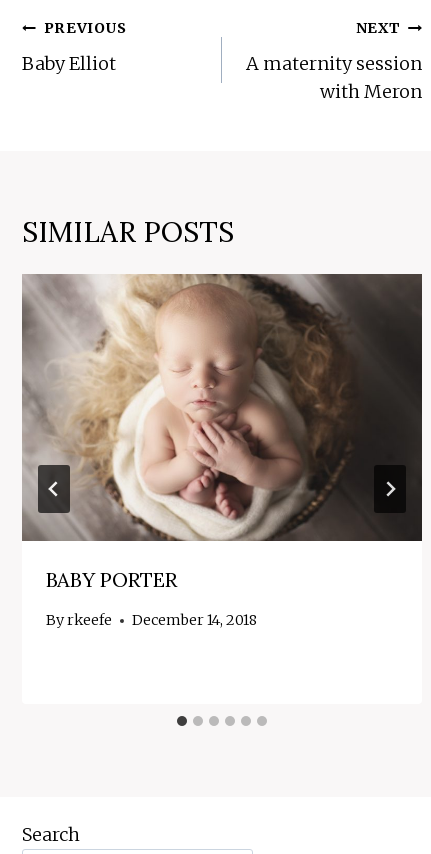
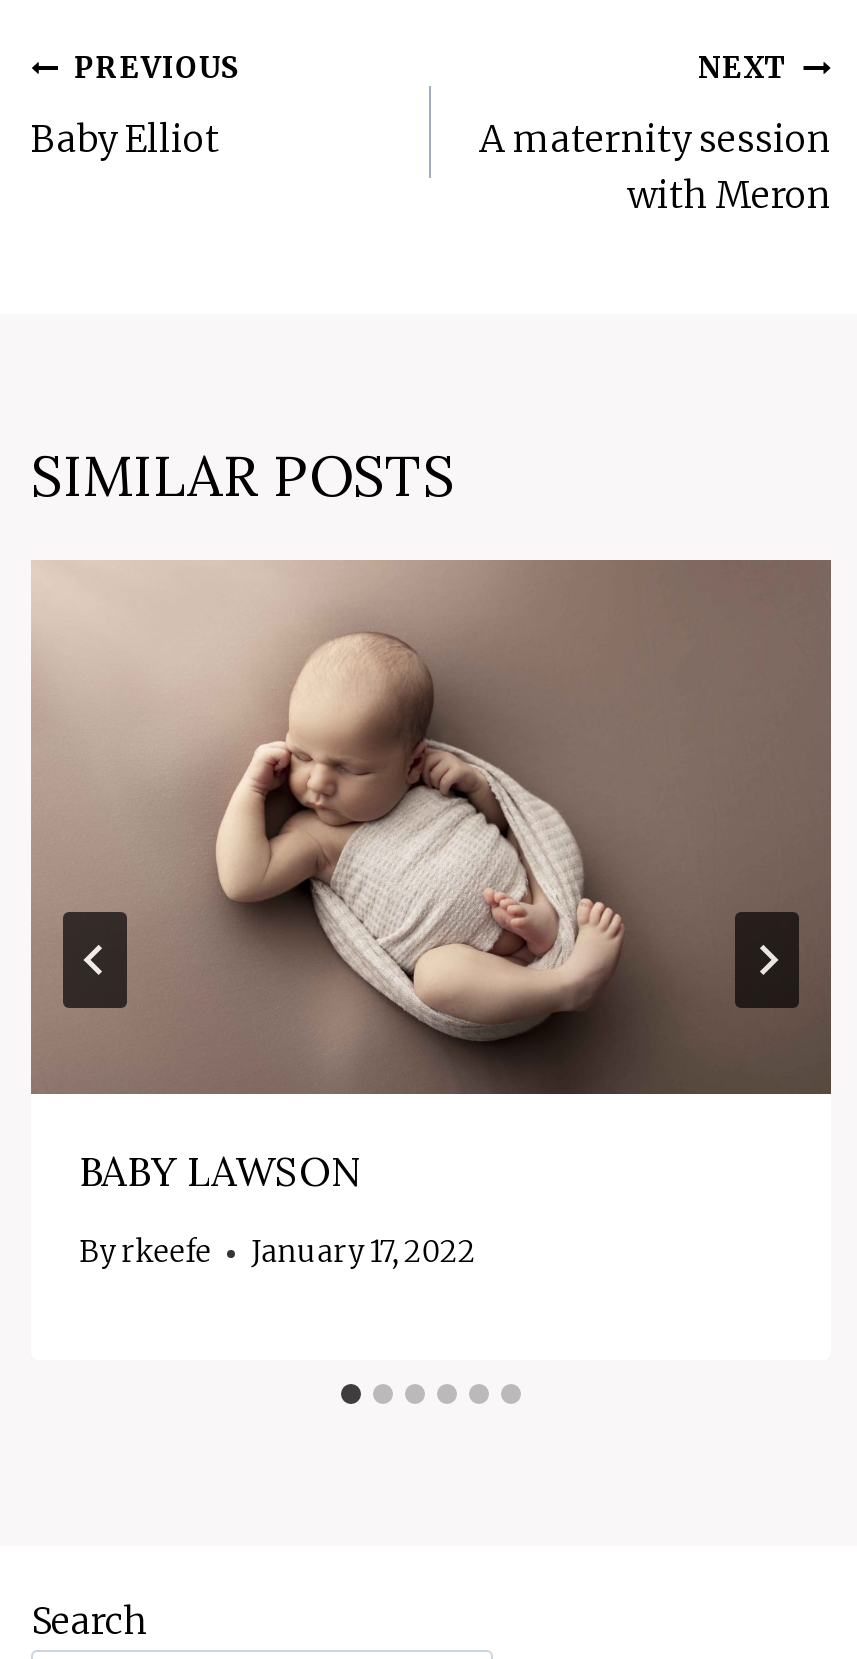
[22,274,422,592] [image] | BABY PORTER -> [31,560,831,1196] [image] | BABY LAWSON
[46,611,257,629] By rkeefe December 14, 2018 -> [79,1235,475,1271] By rkeefe January 17, 2022

